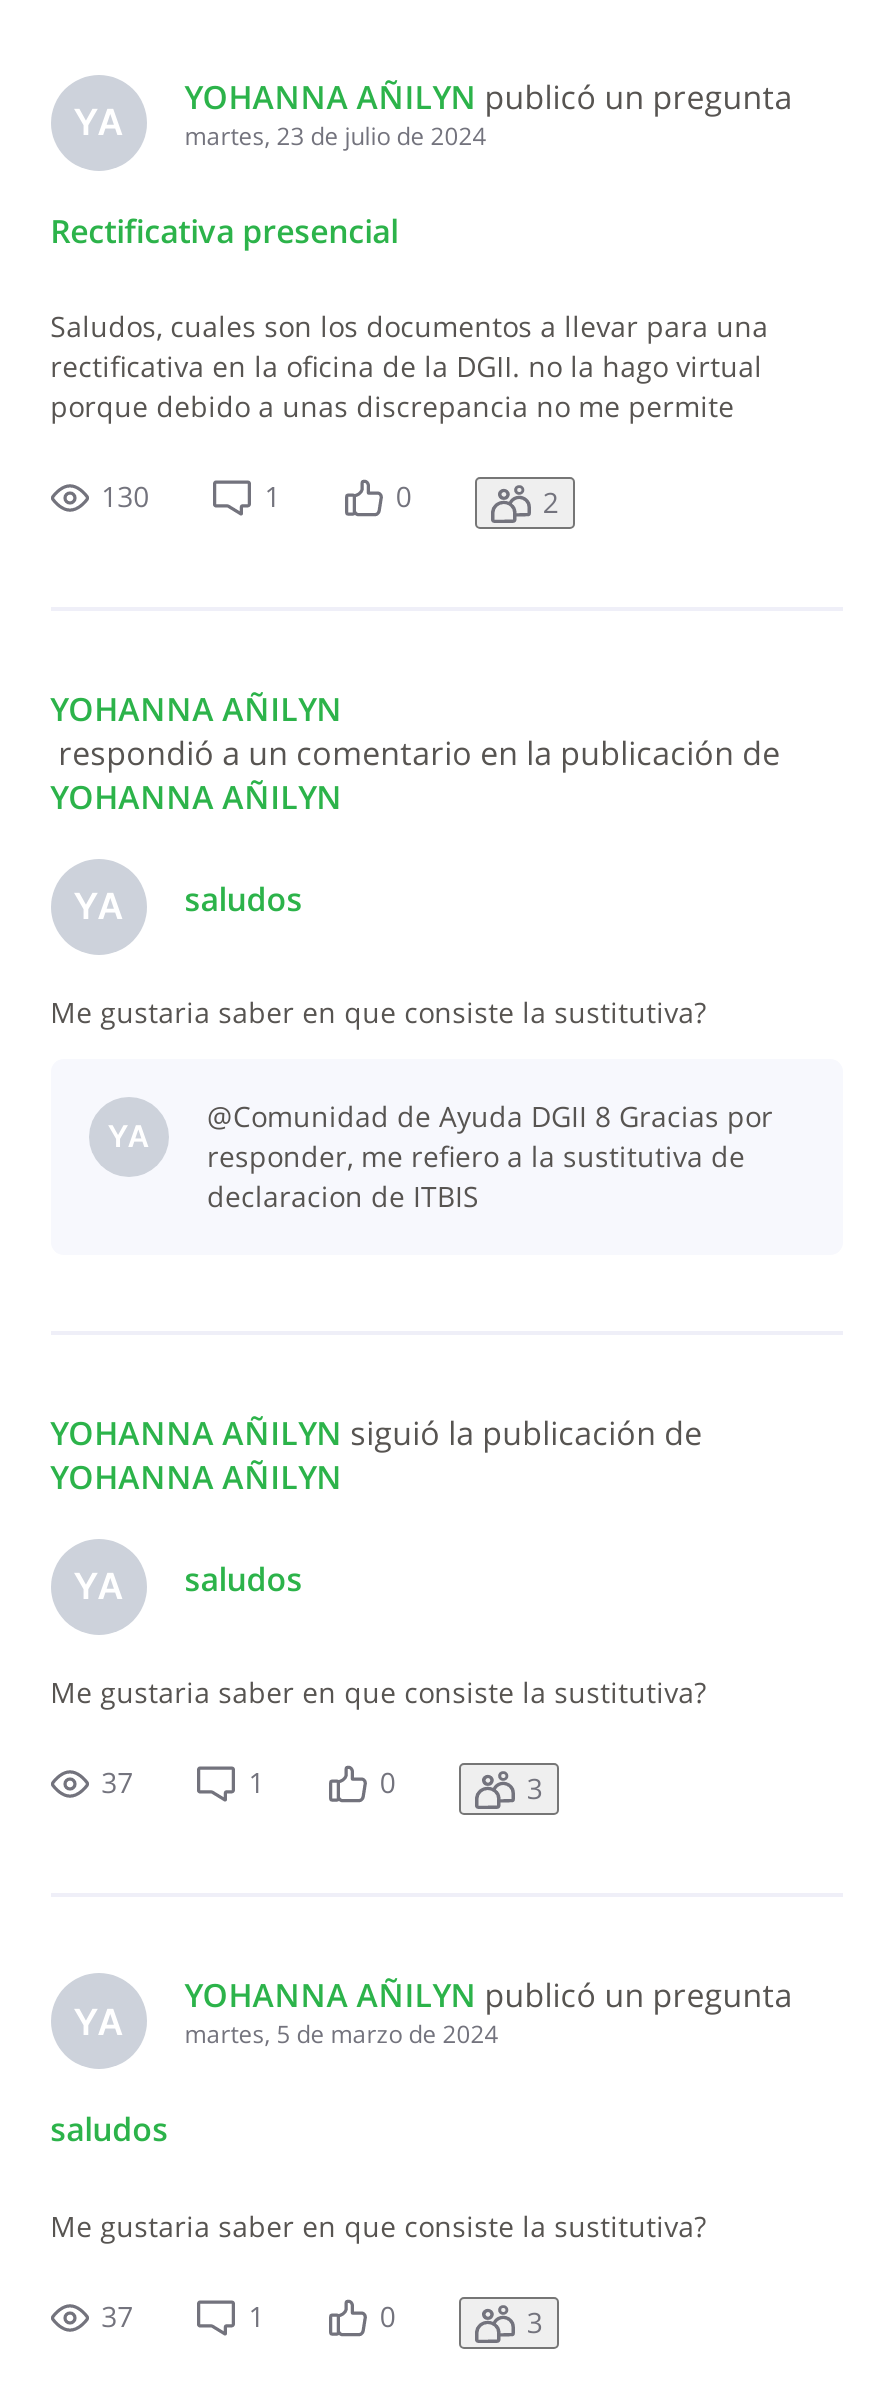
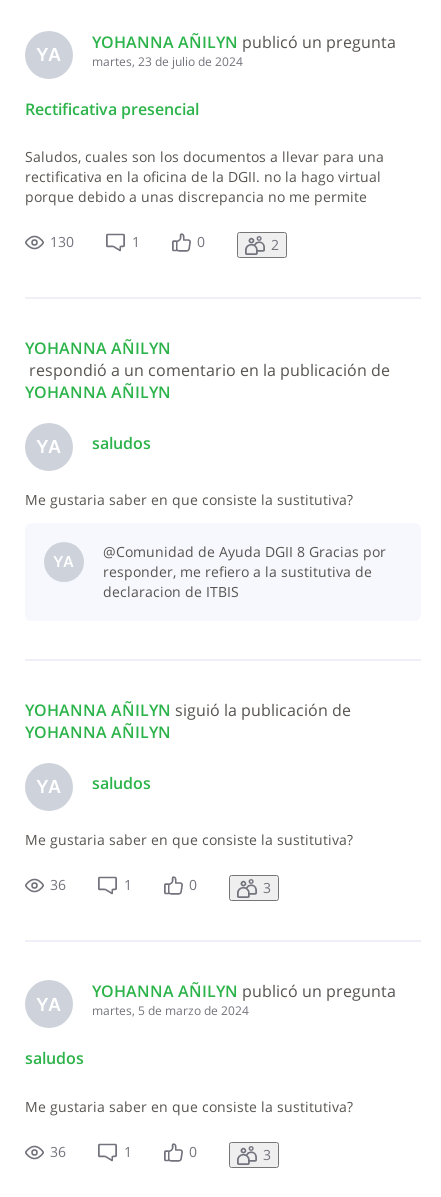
[101,1764,133,1802] 37 -> [50,875,66,894] 36
[101,2298,133,2336] 37 -> [50,1142,66,1161] 36

